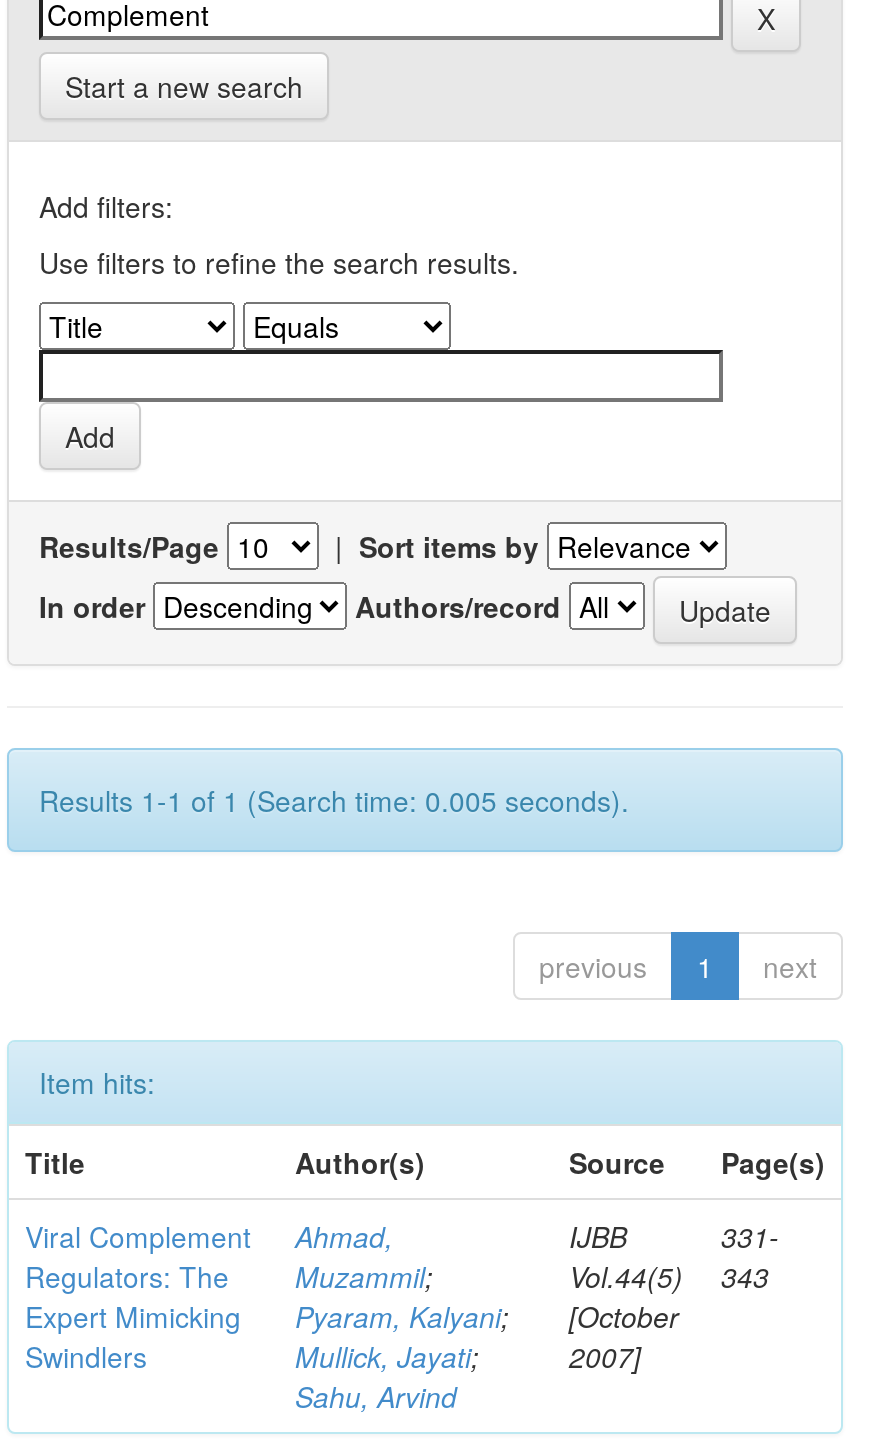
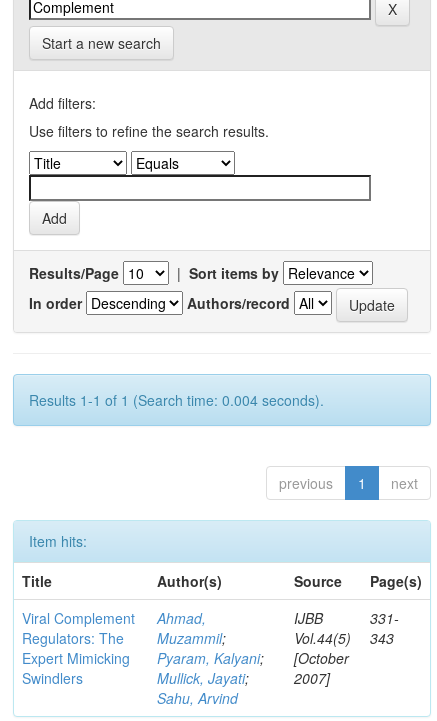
[39,780,629,820] Results 1-1 of 1 (Search time: 0.005 seconds). -> [29,390,324,410] Results 1-1 of 1 (Search time: 0.004 seconds).

